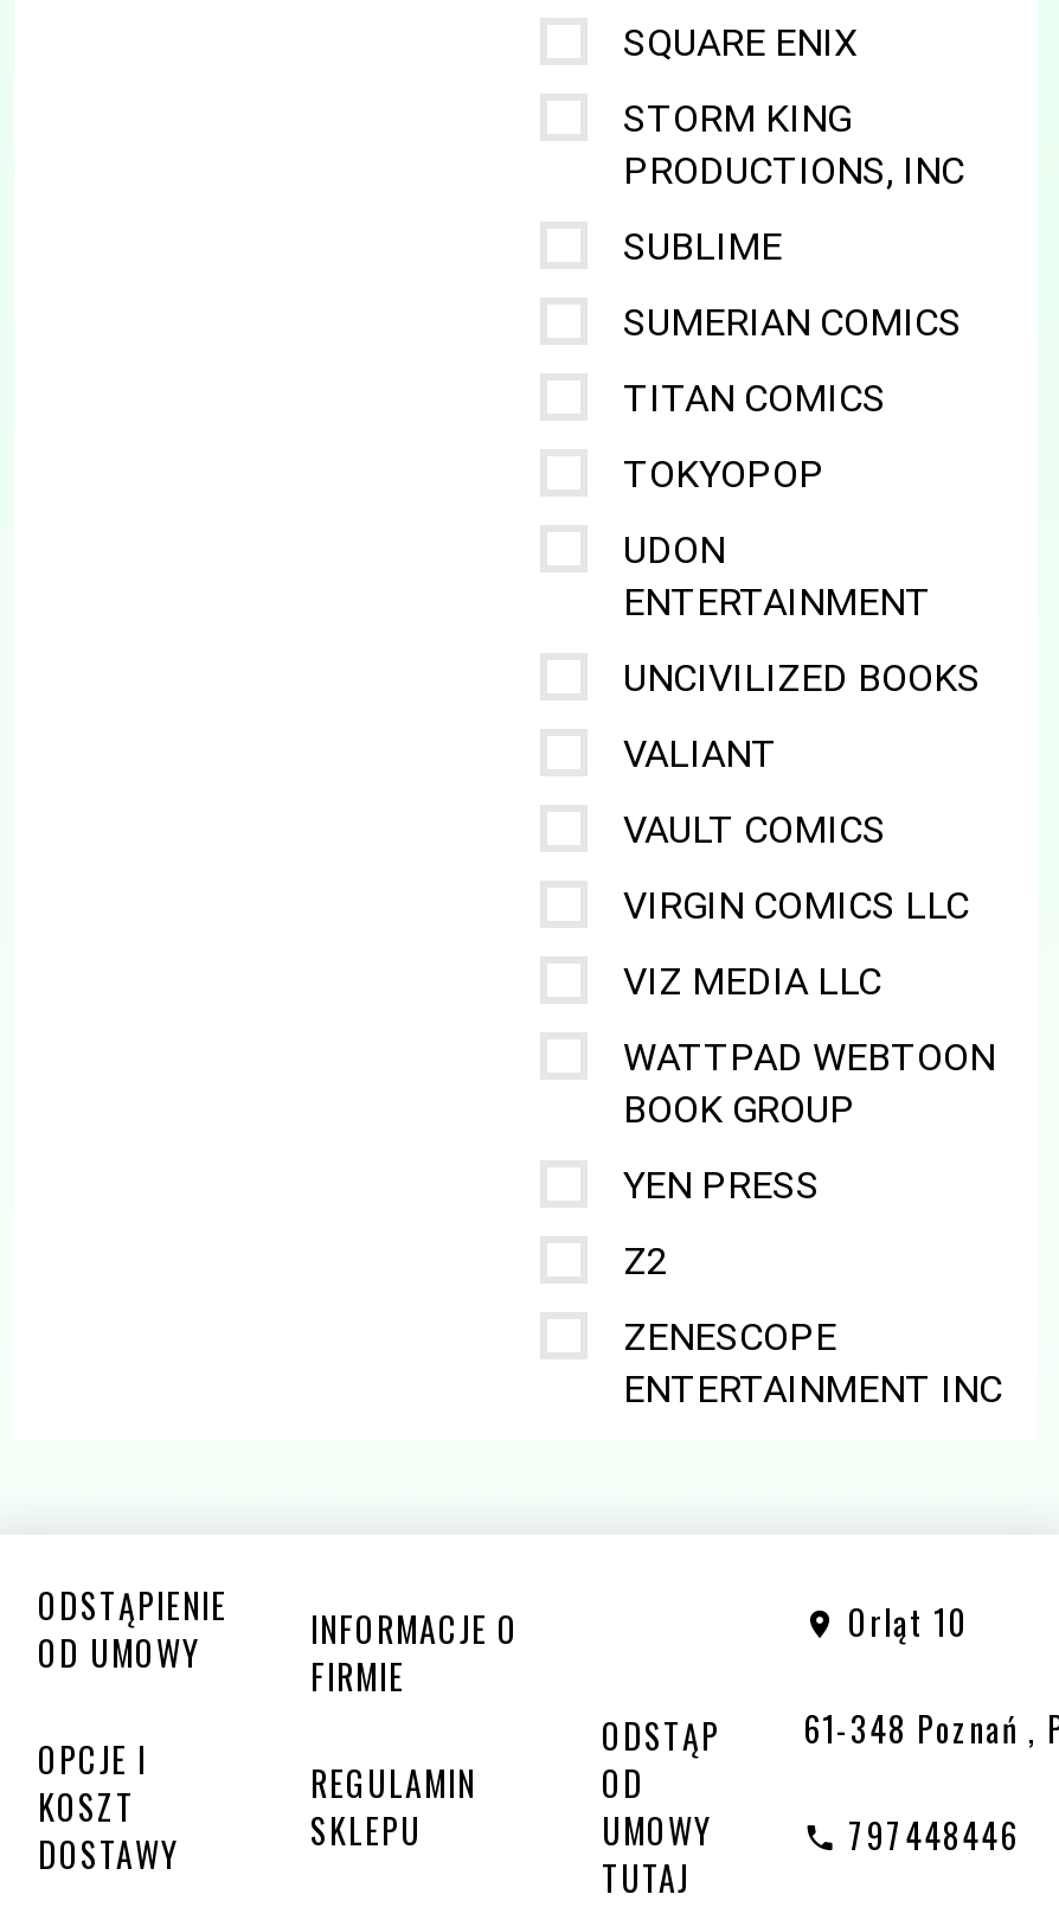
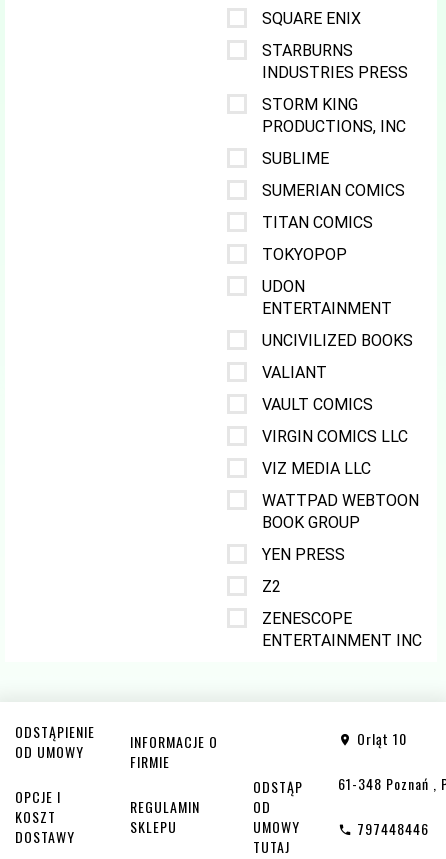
none -> [262,41,408,82] STARBURNS | INDUSTRIES PRESS

